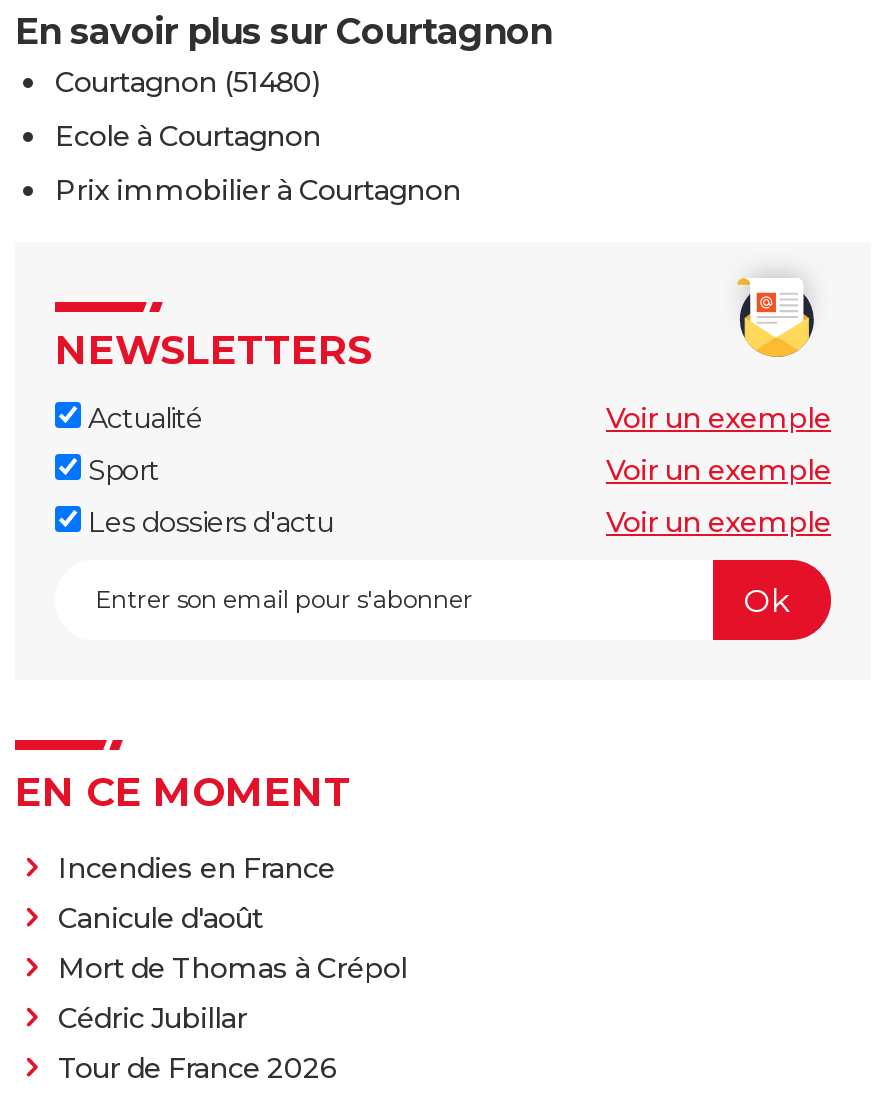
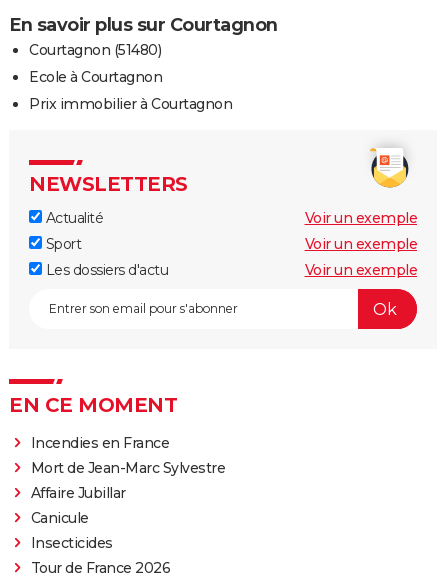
[58,901,407,1037] Canicule d'août | Mort de Thomas à Crépol | Cédric Jubillar -> [30,459,225,552] Mort de Jean-Marc Sylvestre | Affaire Jubillar | Canicule | Insecticides

